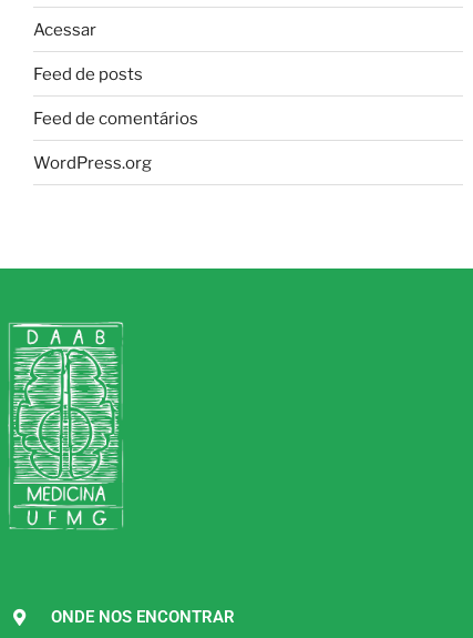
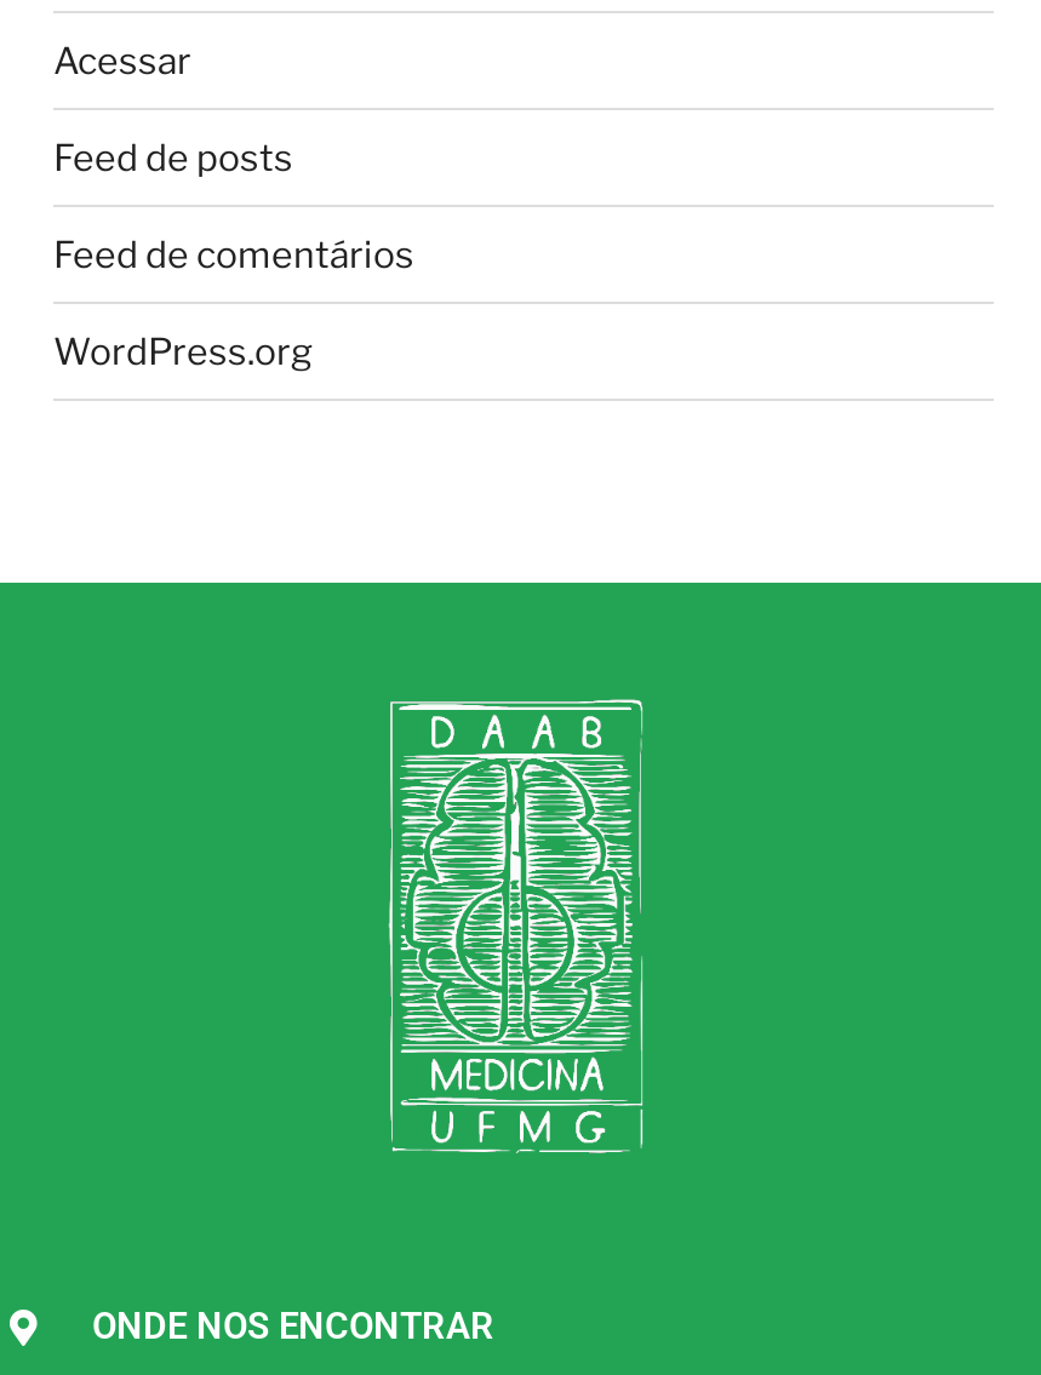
none -> [385,697,645,1155] [image]
[7,321,124,530] [image] -> none

